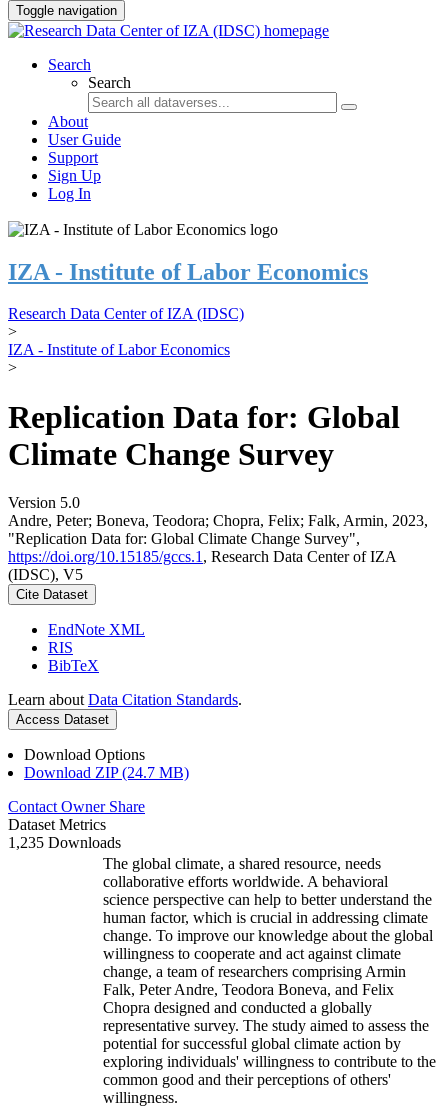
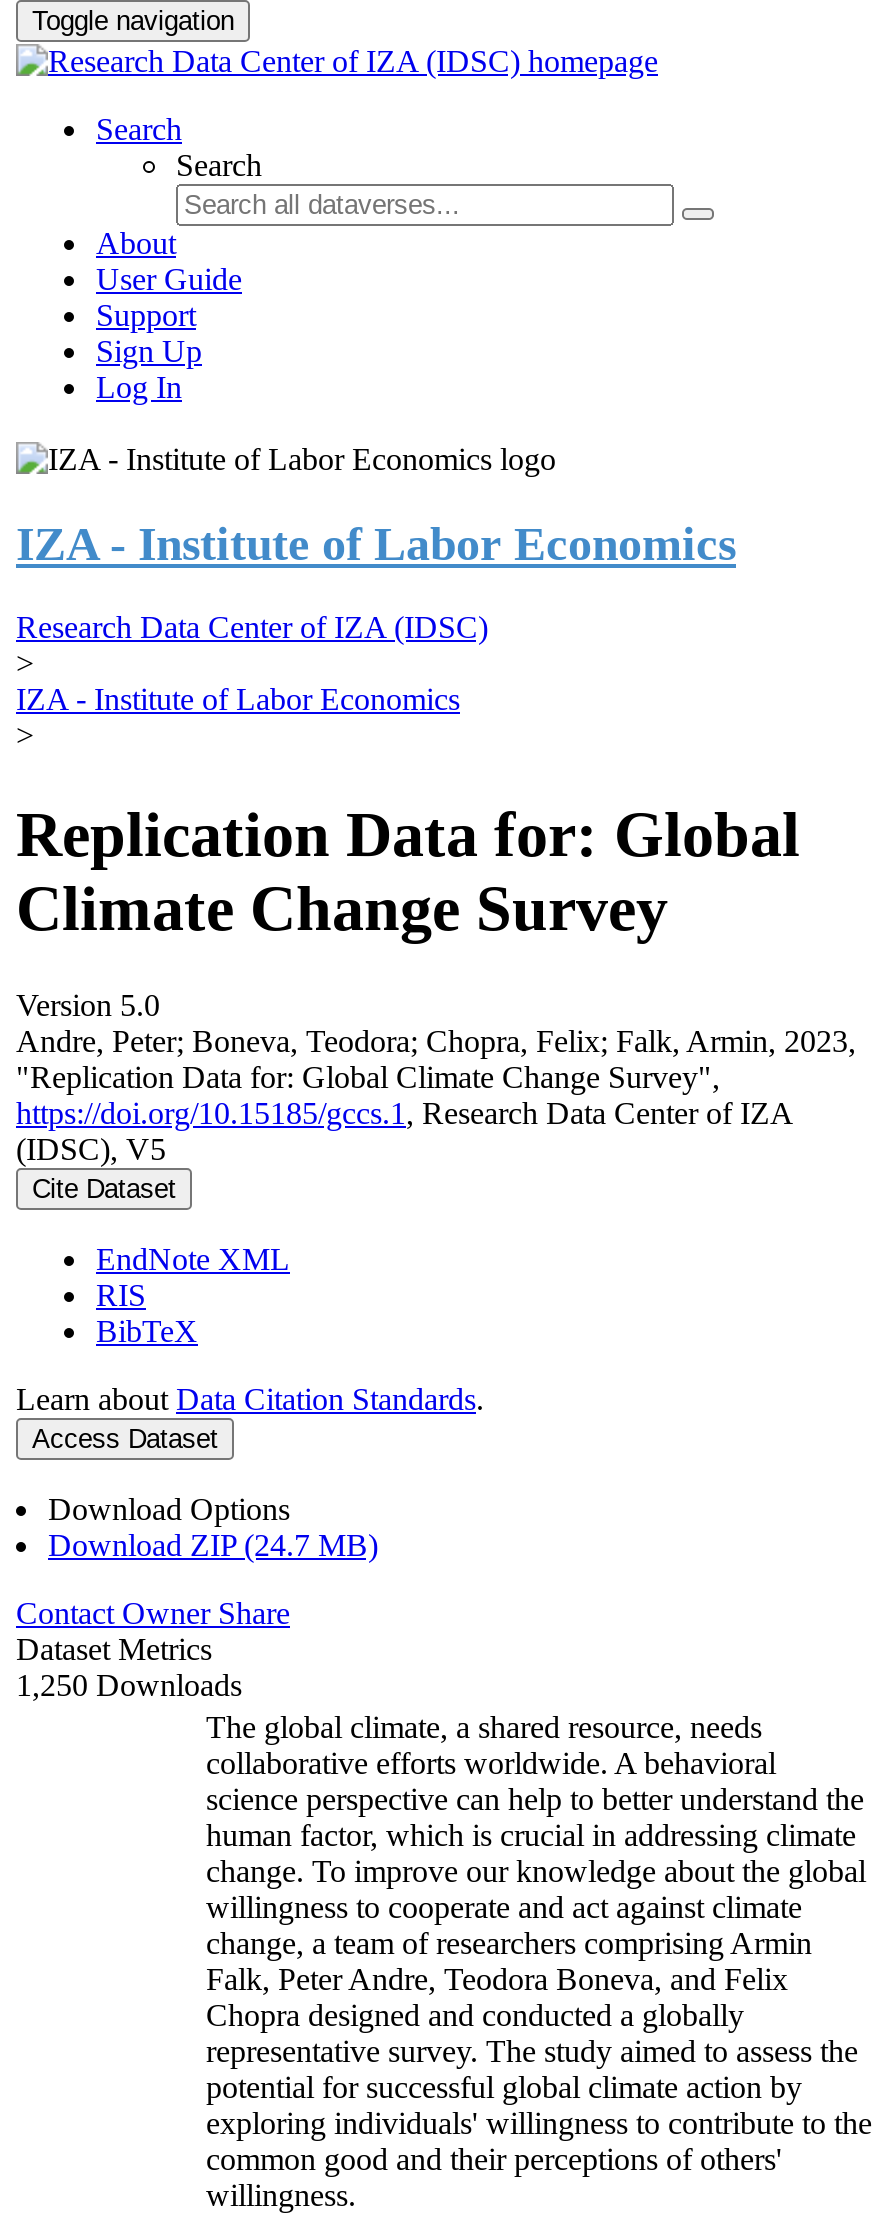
[8,834,121,851] 1,235 Downloads -> [16,1669,242,1703] 1,250 Downloads

